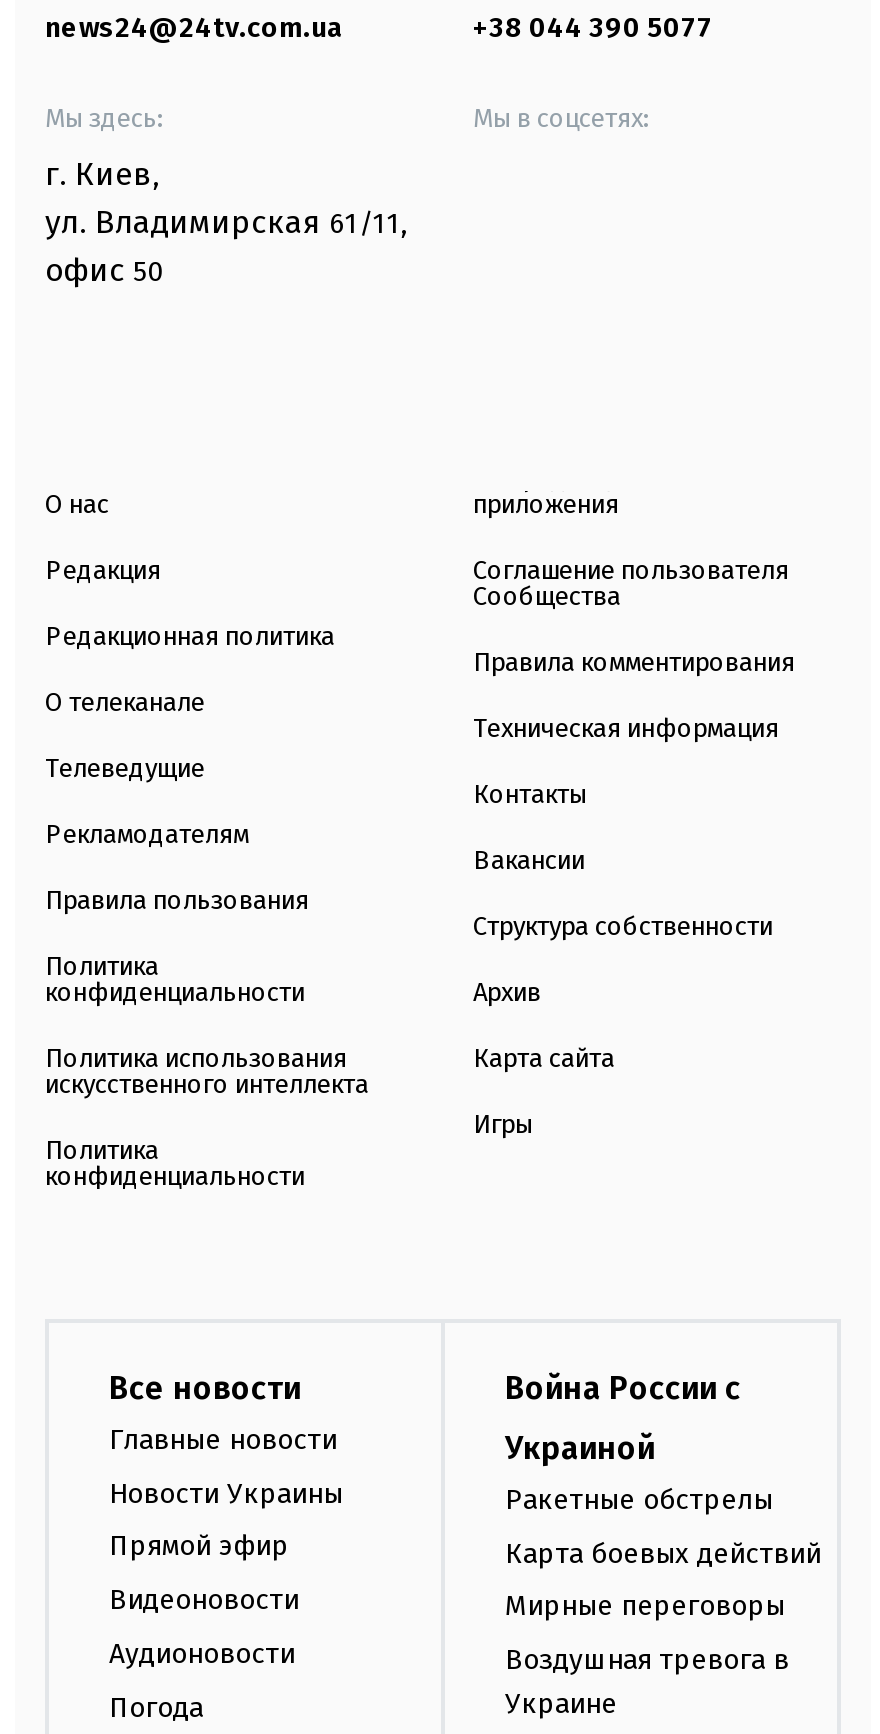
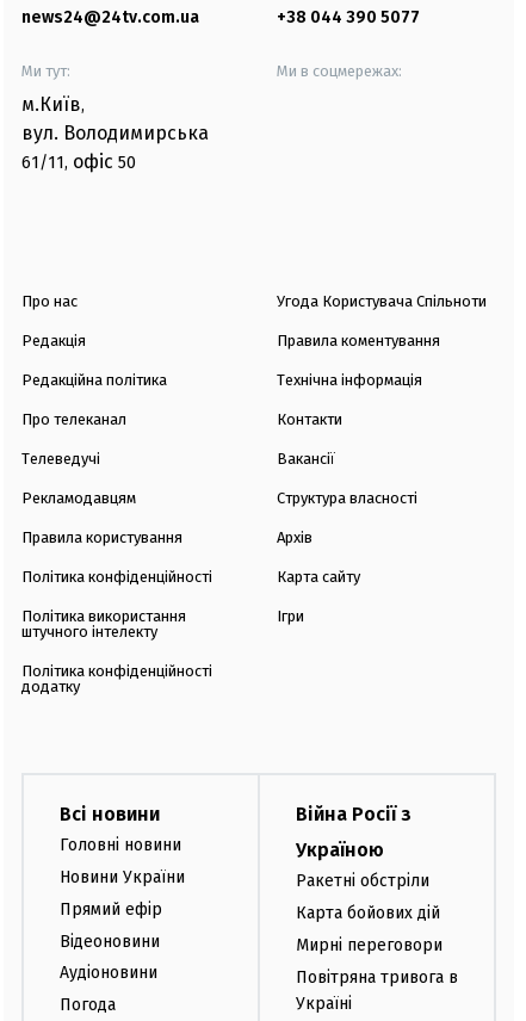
[45,102,407,288] Мы здесь: | г. Киев, | ул. Владимирская 61/11, | офис 50 -> [21,62,209,173] Ми тут: | м.Київ, | вул. Володимирська | 61/11, офіс 50
[473,102,649,132] Мы в соцсетях: -> [277,62,402,80] Ми в соцмережах:
[45,488,369,1190] О нас | Редакция | Редакционная политика | О телеканале | Телеведущие | Рекламодателям | Правила пользования | Политика | конфиденциальности | Политика использования | искусственного интеллекта | Политика | конфиденциальности -> [21,292,212,695] Про нас | Редакція | Редакційна політика | Про телеканал | Телеведучі | Рекламодавцям | Правила користування | Політика конфіденційності | Політика використання | штучного інтелекту | Політика конфіденційності | додатку
[473,488,795,1138] приложения | Соглашение пользователя | Сообщества | Правила комментирования | Техническая информация | Контакты | Вакансии | Структура собственности | Архив | Карта сайта | Игры -> [277,292,487,625] Угода Користувача Спільноти | Правила коментування | Технічна інформація | Контакти | Вакансії | Структура власності | Архів | Карта сайту | Ігри
[109,1368,343,1671] Все новости | Главные новости | Новости Украины | Прямой эфир | Видеоновости | Аудионовости -> [60,803,185,983] Всі новини | Головні новини | Новини України | Прямий ефір | Відеоновини | Аудіоновини
[505,1368,741,1406] Война России с -> [296,803,411,826] Війна Росії з
[505,1428,773,1516] Украиной | Ракетные обстрелы -> [296,839,429,891] Україною | Ракетні обстріли
[505,1536,821,1570] Карта боевых действий -> [296,903,440,923] Карта бойових дій
[505,1589,785,1623] Мирные переговоры -> [296,935,443,955] Мирні переговори
[505,1643,789,1721] Воздушная тревога в | Украине -> [296,967,458,1013] Повітряна тривога в | Україні

